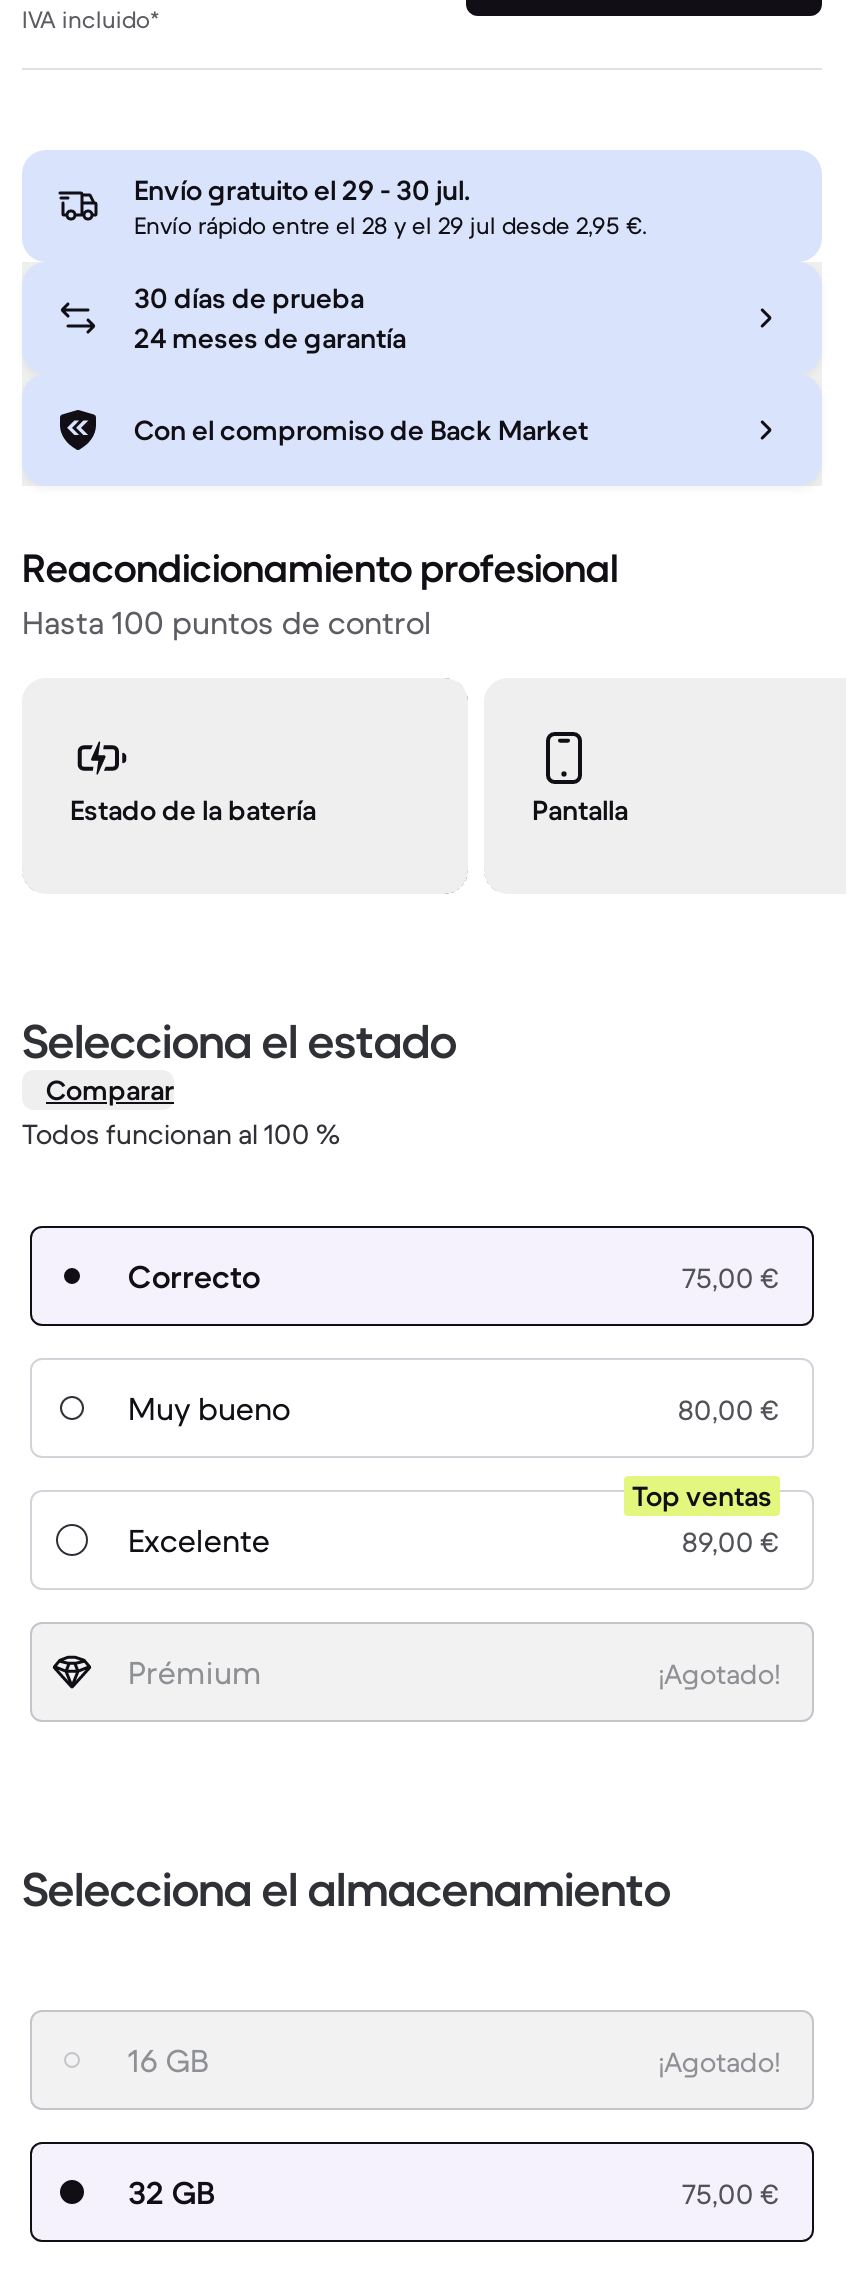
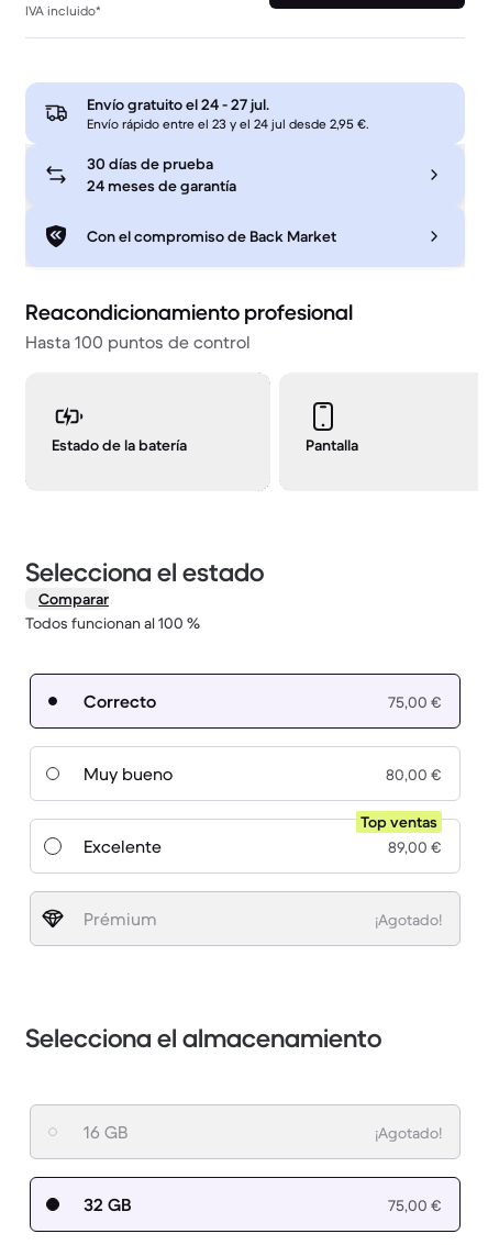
[134,173,470,209] Envío gratuito el 29 - 30 jul. -> [87,95,269,115] Envío gratuito el 24 - 27 jul.
[134,211,648,241] Envío rápido entre el 28 y el 29 jul desde 2,95 €. -> [87,116,369,132] Envío rápido entre el 23 y el 24 jul desde 2,95 €.

